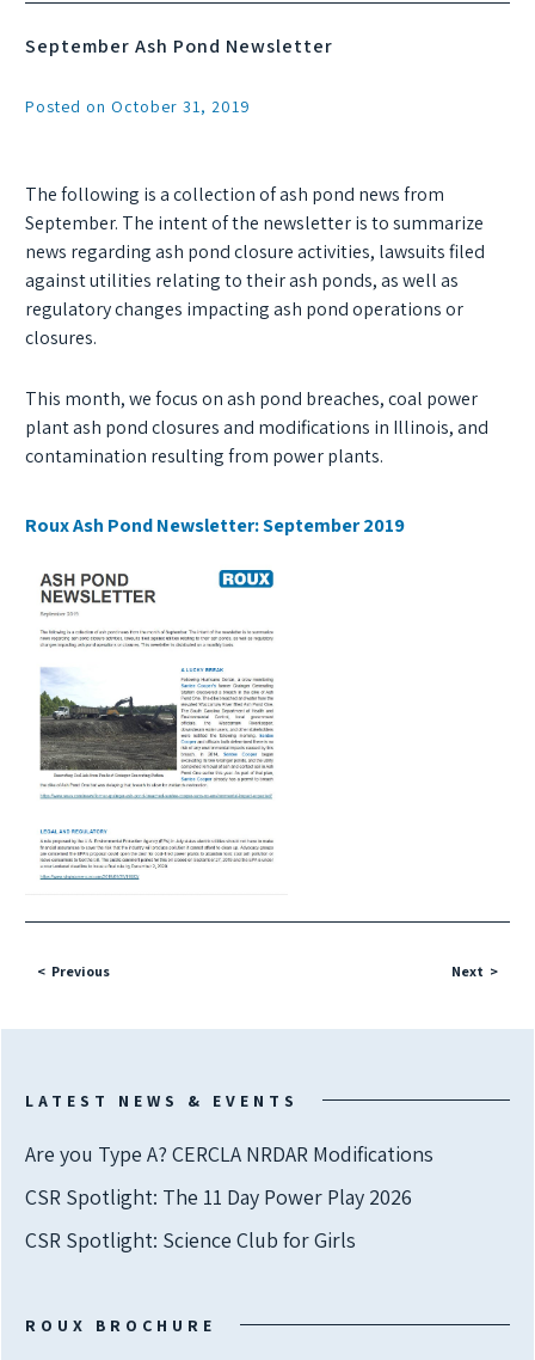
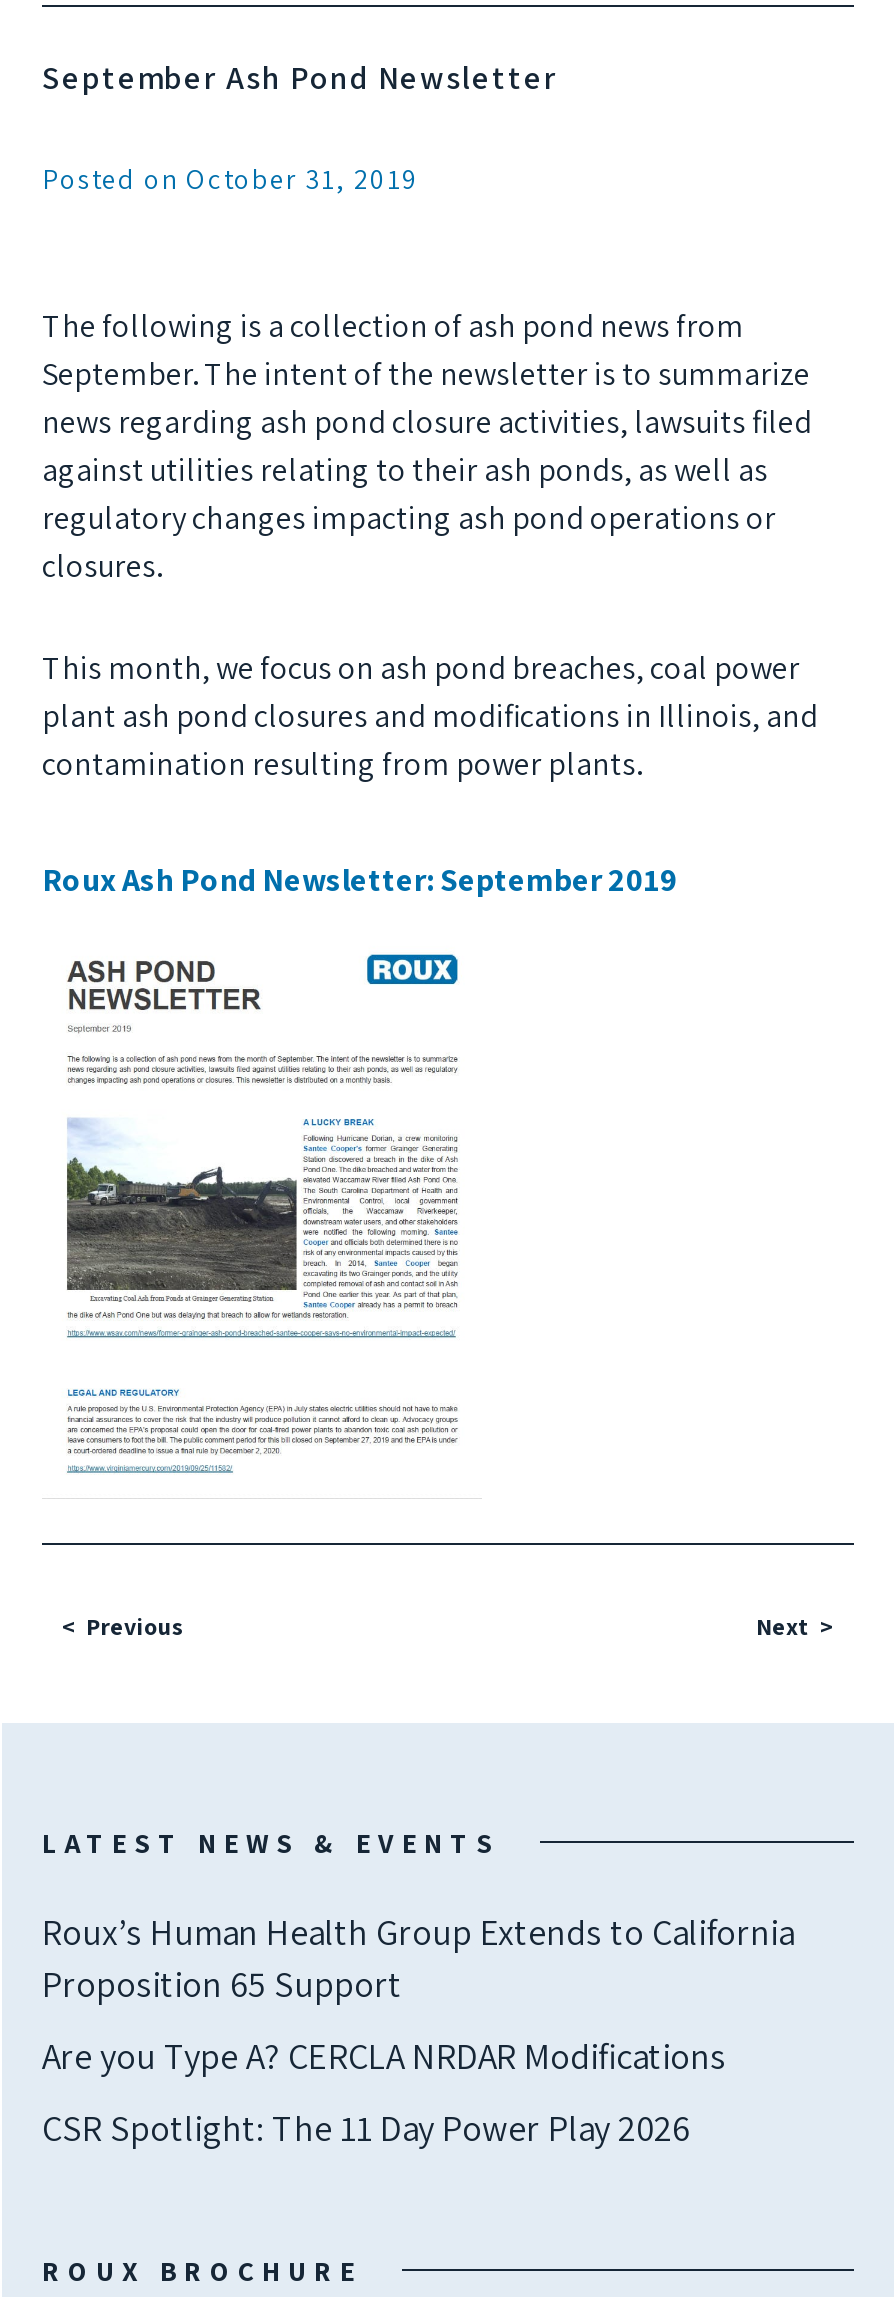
none -> [42,1908,794,2006] Roux’s Human Health Group Extends to California | Proposition 65 Support
moved [25,1140,433,1210] -> [42,2032,726,2150]: Are you Type A? CERCLA NRDAR Modifications | CSR Spotlight: The 11 Day Power Play 2026
[25,1226,356,1253] CSR Spotlight: Science Club for Girls -> none

